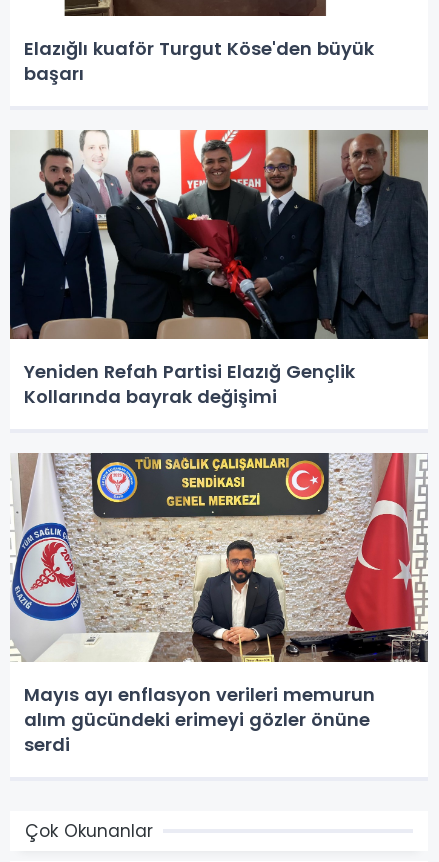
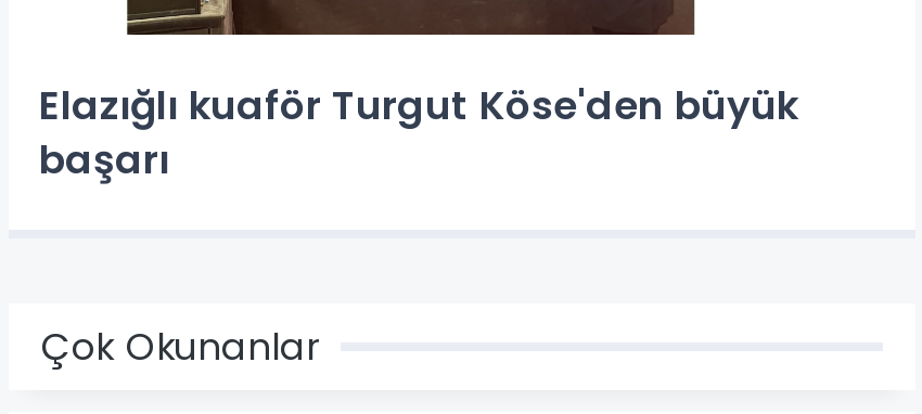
[9,129,429,409] [image] | Yeniden Refah Partisi Elazığ Gençlik | Kollarında bayrak değişimi -> none
[10,452,429,757] [image] | Mayıs ayı enflasyon verileri memurun | alım gücündeki erimeyi gözler önüne | serdi -> none

